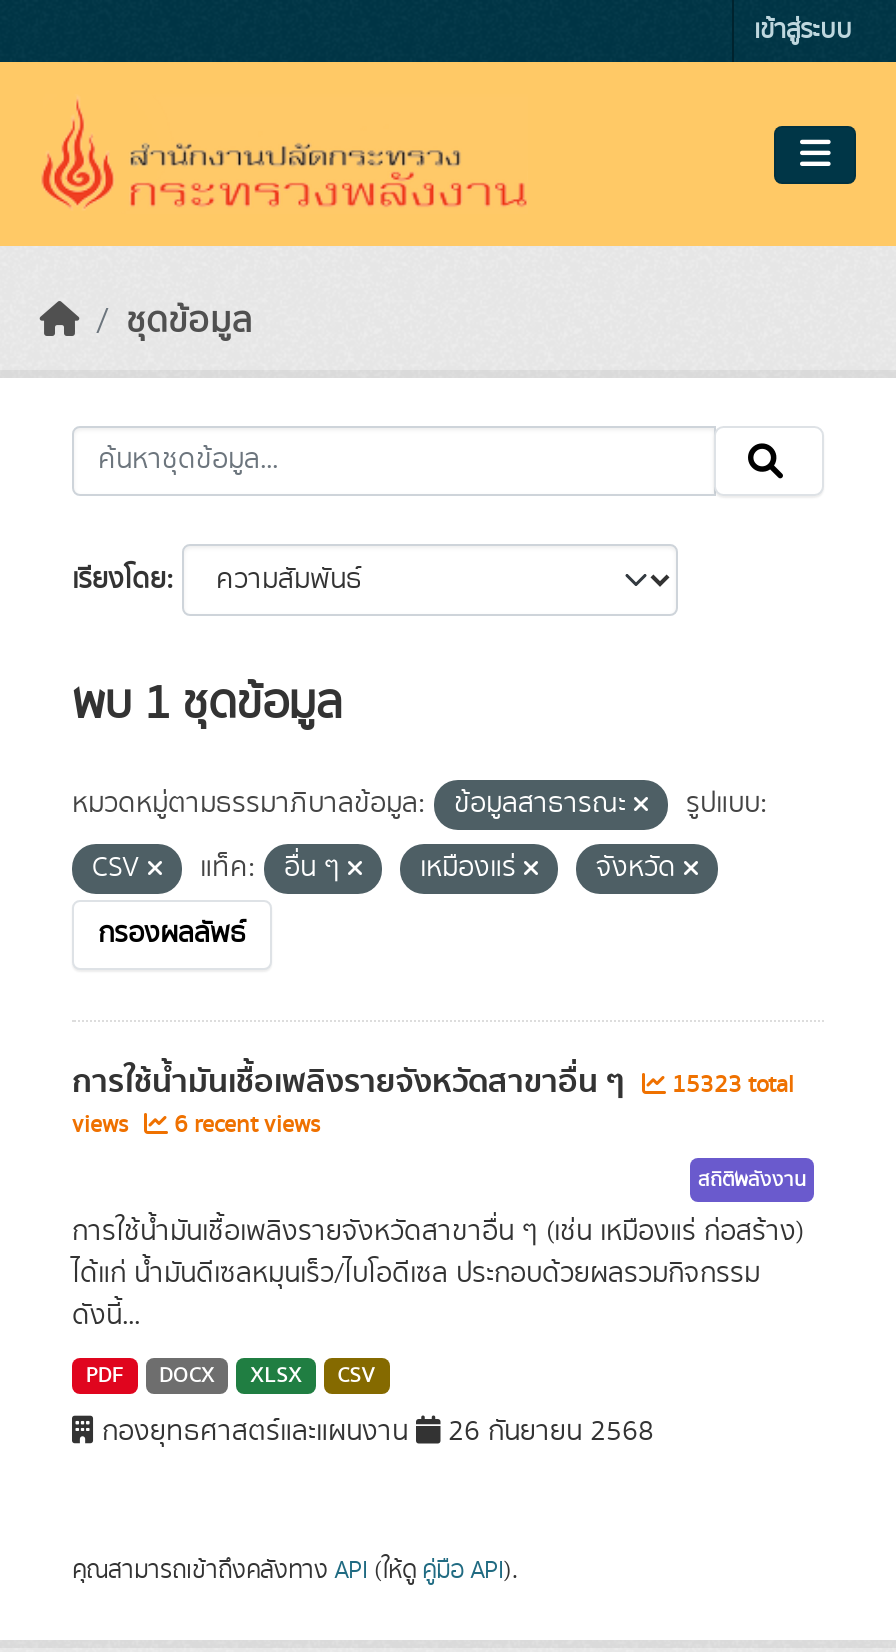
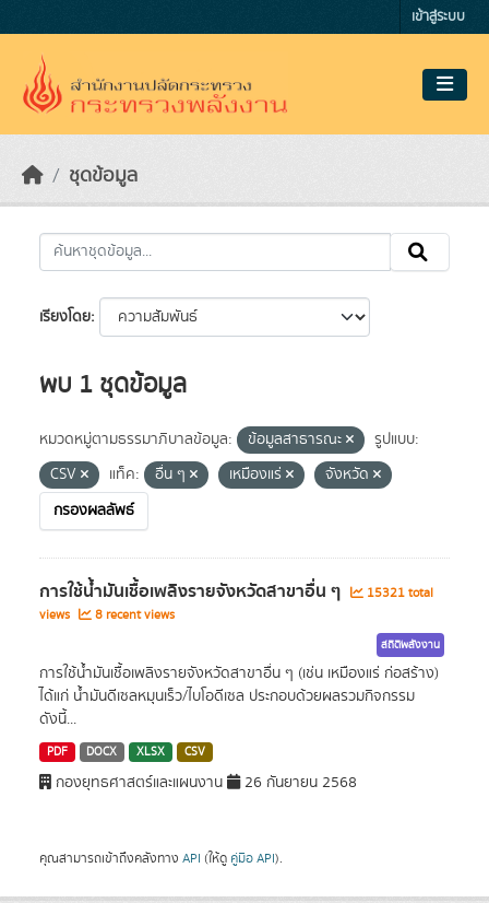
[72,1056,794,1108] การใช้น้ำมันเชื้อเพลิงรายจังหวัดสาขาอื่น ๆ 15323 total -> [39,577,433,606] การใช้น้ำมันเชื้อเพลิงรายจังหวัดสาขาอื่น ๆ 15321 total
[72,1108,320,1142] views 6 recent views -> [39,606,175,624] views 8 recent views

